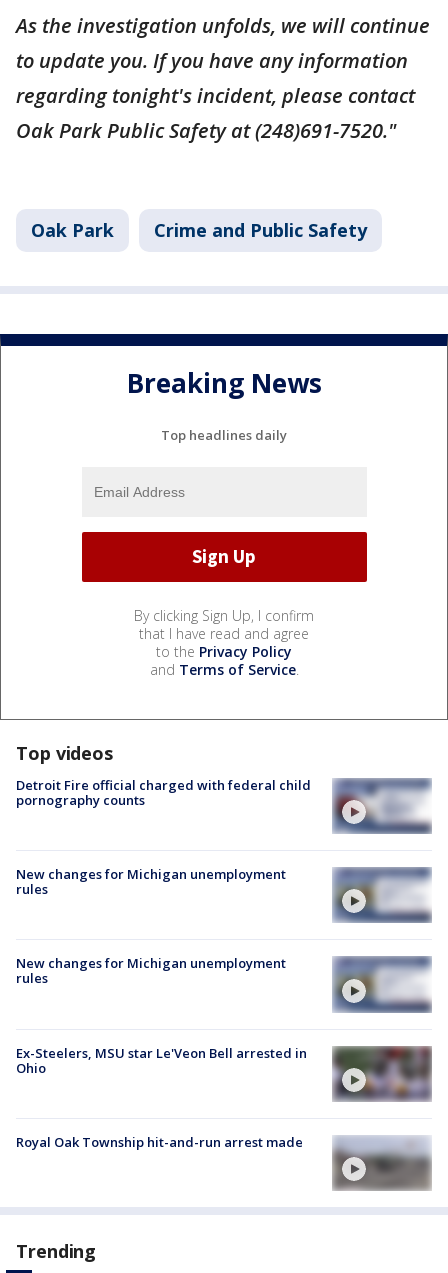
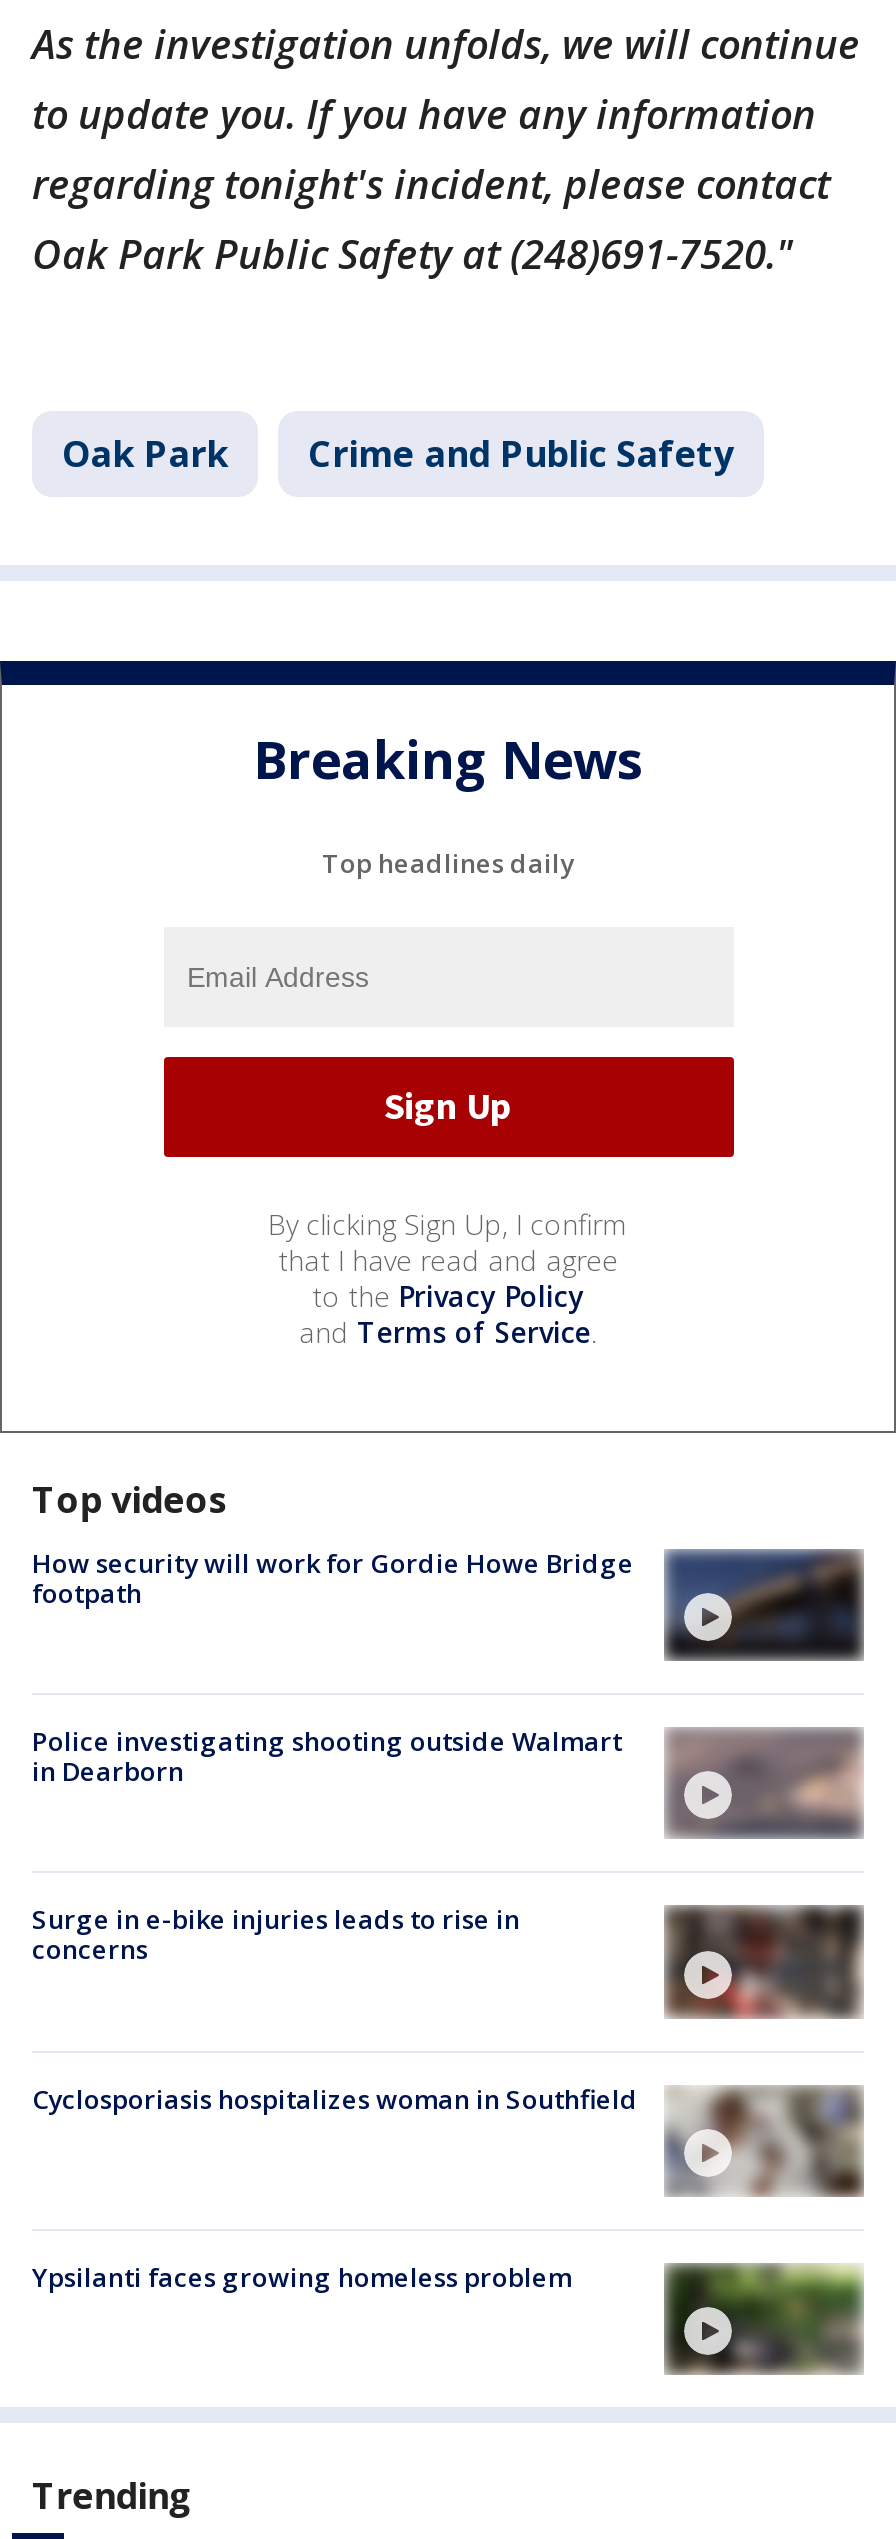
[16,776,432,834] [image] | Detroit Fire official charged with federal child | pornography counts -> [32,1545,866,1661] [image] | How security will work for Gordie Howe Bridge | footpath
[16,865,286,898] New changes for Michigan unemployment | rules -> [32,1723,622,1789] Police investigating shooting outside Walmart | in Dearborn
[334,870,431,922] [image] -> [668,1735,864,1835] [image]
[16,954,286,987] New changes for Michigan unemployment | rules -> [32,1902,520,1968] Surge in e-bike injuries leads to rise in | concerns
[332,956,431,1013] [image] -> [664,1905,864,2019] [image]
[16,1044,432,1102] [image] | Ex-Steelers, MSU star Le'Veon Bell arrested in | Ohio -> [32,2080,862,2195] [image] | Cyclosporiasis hospitalizes woman in Southfield
[16,1133,303,1151] Royal Oak Township hit-and-run arrest made -> [32,2259,572,2295] Ypsilanti faces growing homeless problem
[333,1136,431,1189] [image] -> [664,2263,864,2373] [image]

